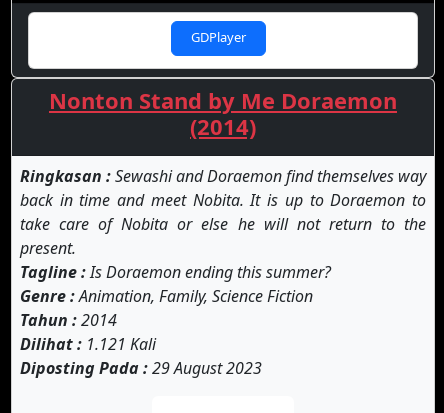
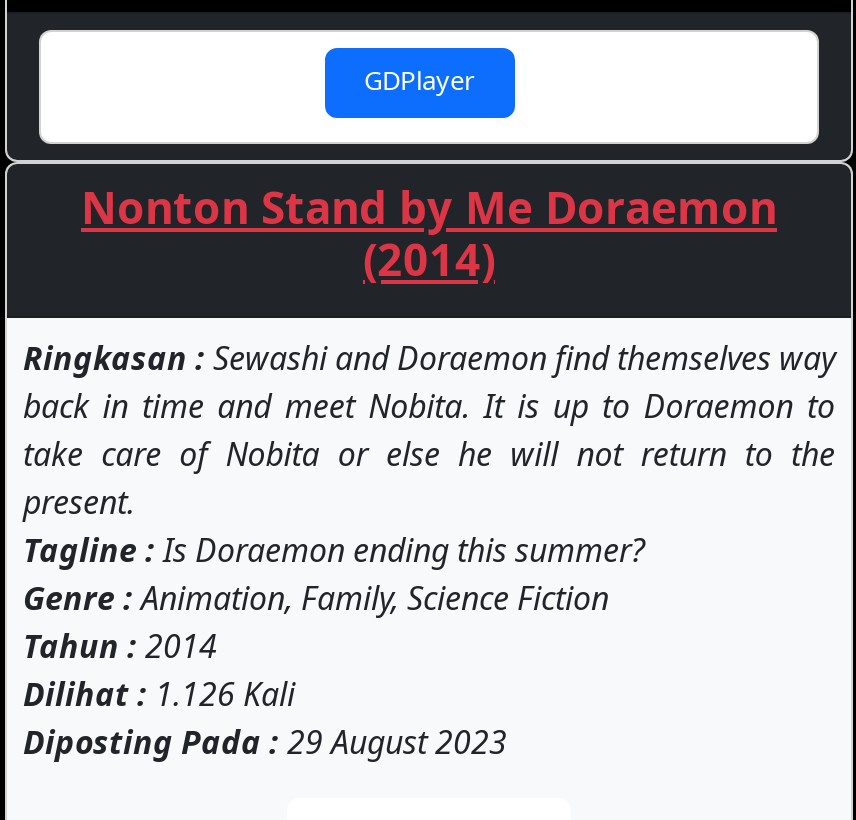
[20,333,156,355] Dilihat : 1.121 Kali -> [23,672,295,716] Dilihat : 1.126 Kali

